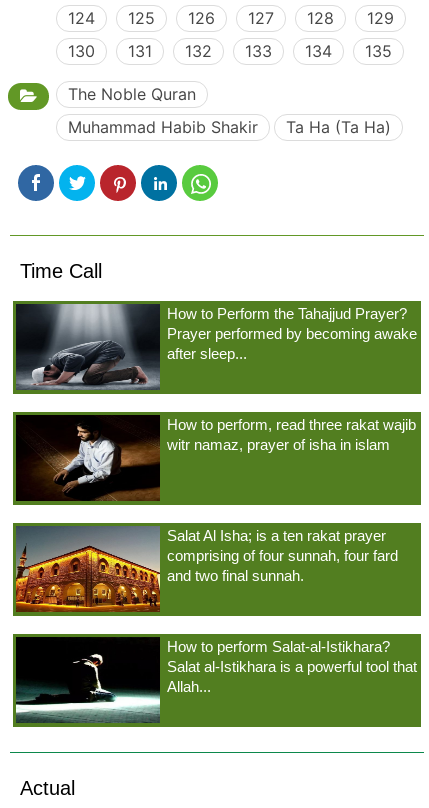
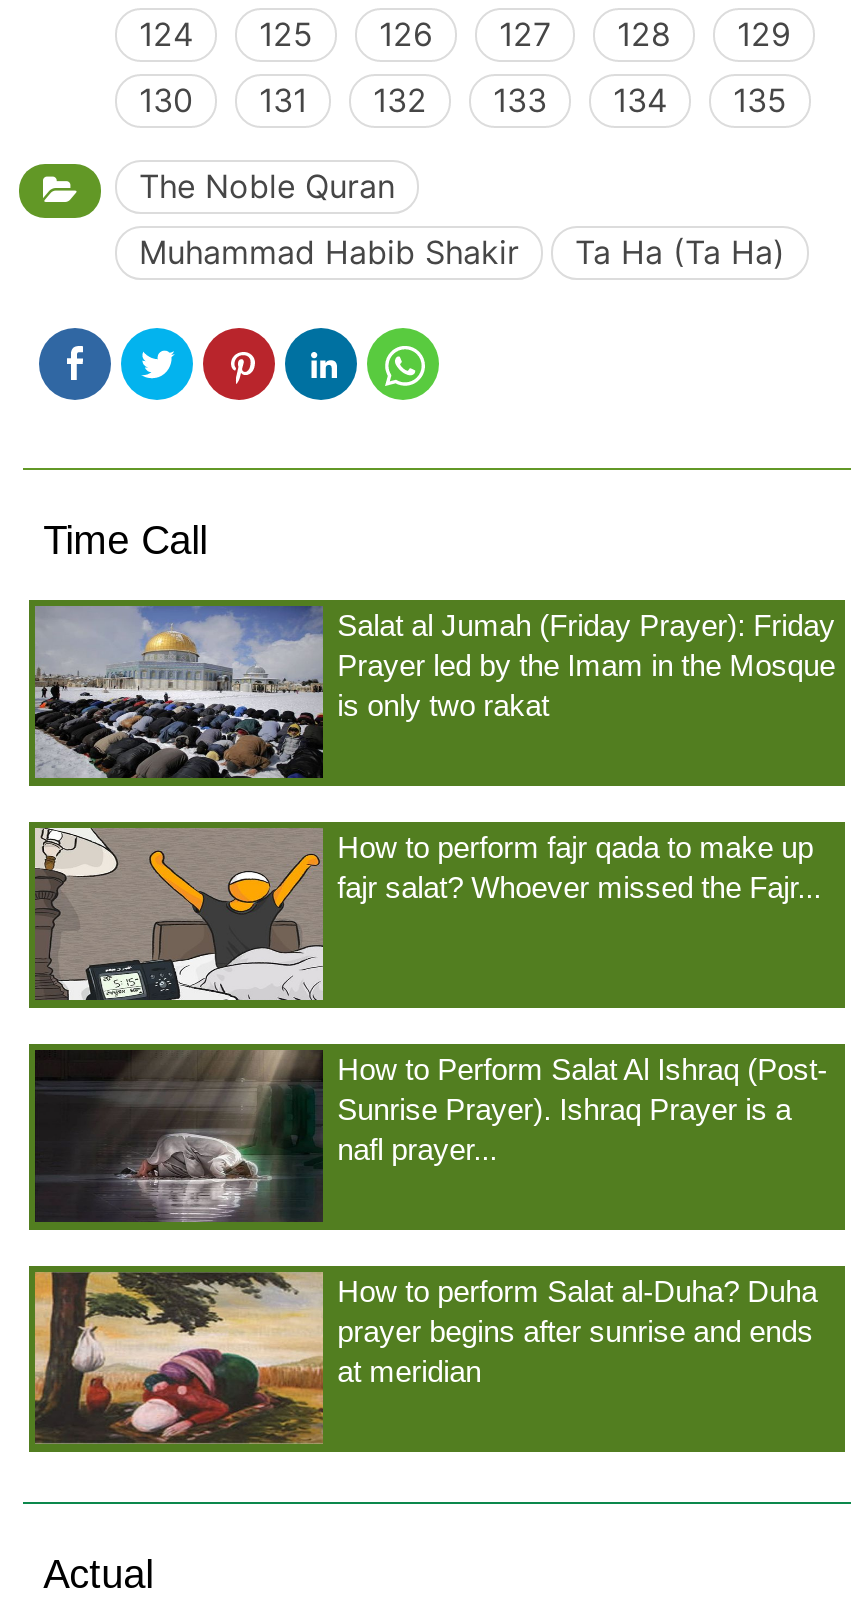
[15,303,417,390] [image] | How to Perform the Tahajjud Prayer? | Prayer performed by becoming awake | after sleep... -> [33,606,835,780] [image] | Salat al Jumah (Friday Prayer): Friday | Prayer led by the Imam in the Mosque | is only two rakat
[15,414,416,502] [image] | How to perform, read three rakat wajib | witr namaz, prayer of isha in islam -> [33,826,821,1002] [image] | How to perform fajr qada to make up | fajr salat? Whoever missed the Fajr...
[15,526,398,612] [image] | Salat Al Isha; is a ten rakat prayer | comprising of four sunnah, four fard | and two final sunnah. -> [33,1050,827,1224] [image] | How to Perform Salat Al Ishraq (Post- | Sunrise Prayer). Ishraq Prayer is a | nafl prayer...
[15,636,417,723] [image] | How to perform Salat-al-Istikhara? | Salat al-Istikhara is a powerful tool that | Allah... -> [33,1270,817,1444] [image] | How to perform Salat al-Duha? Duha | prayer begins after sunrise and ends | at meridian

